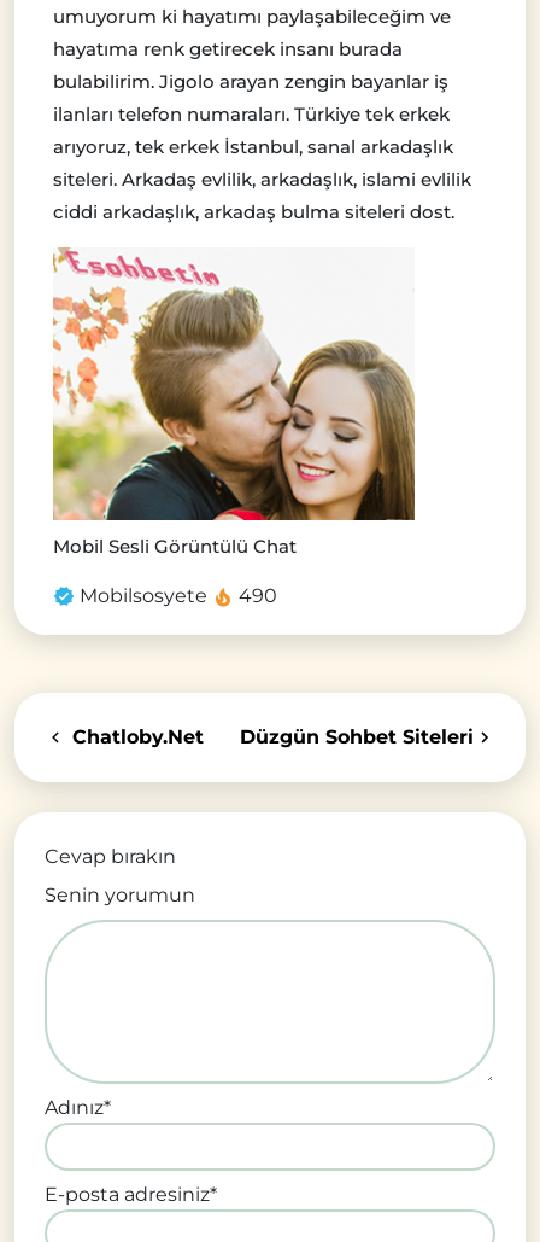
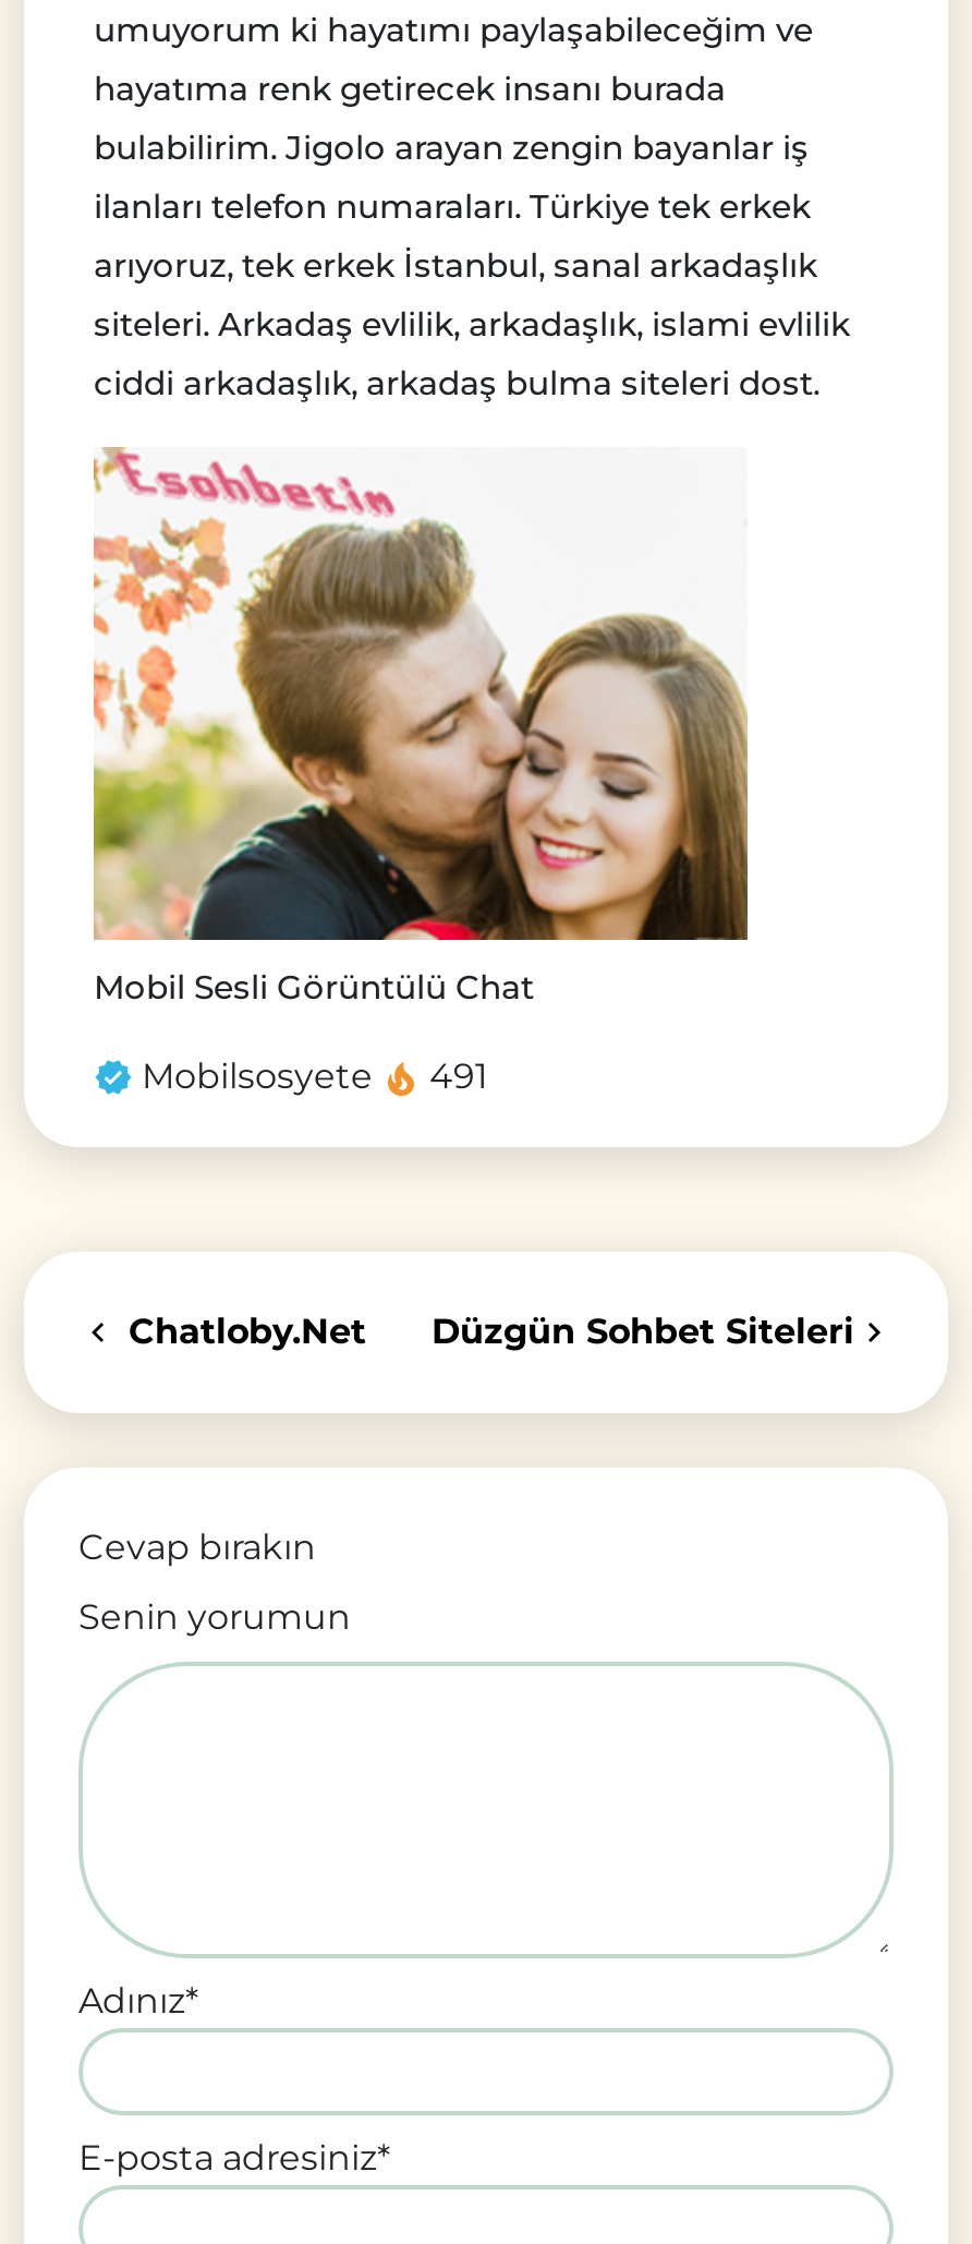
[80,584,277,607] Mobilsosyete 490 -> [142,1055,488,1096] Mobilsosyete 491

